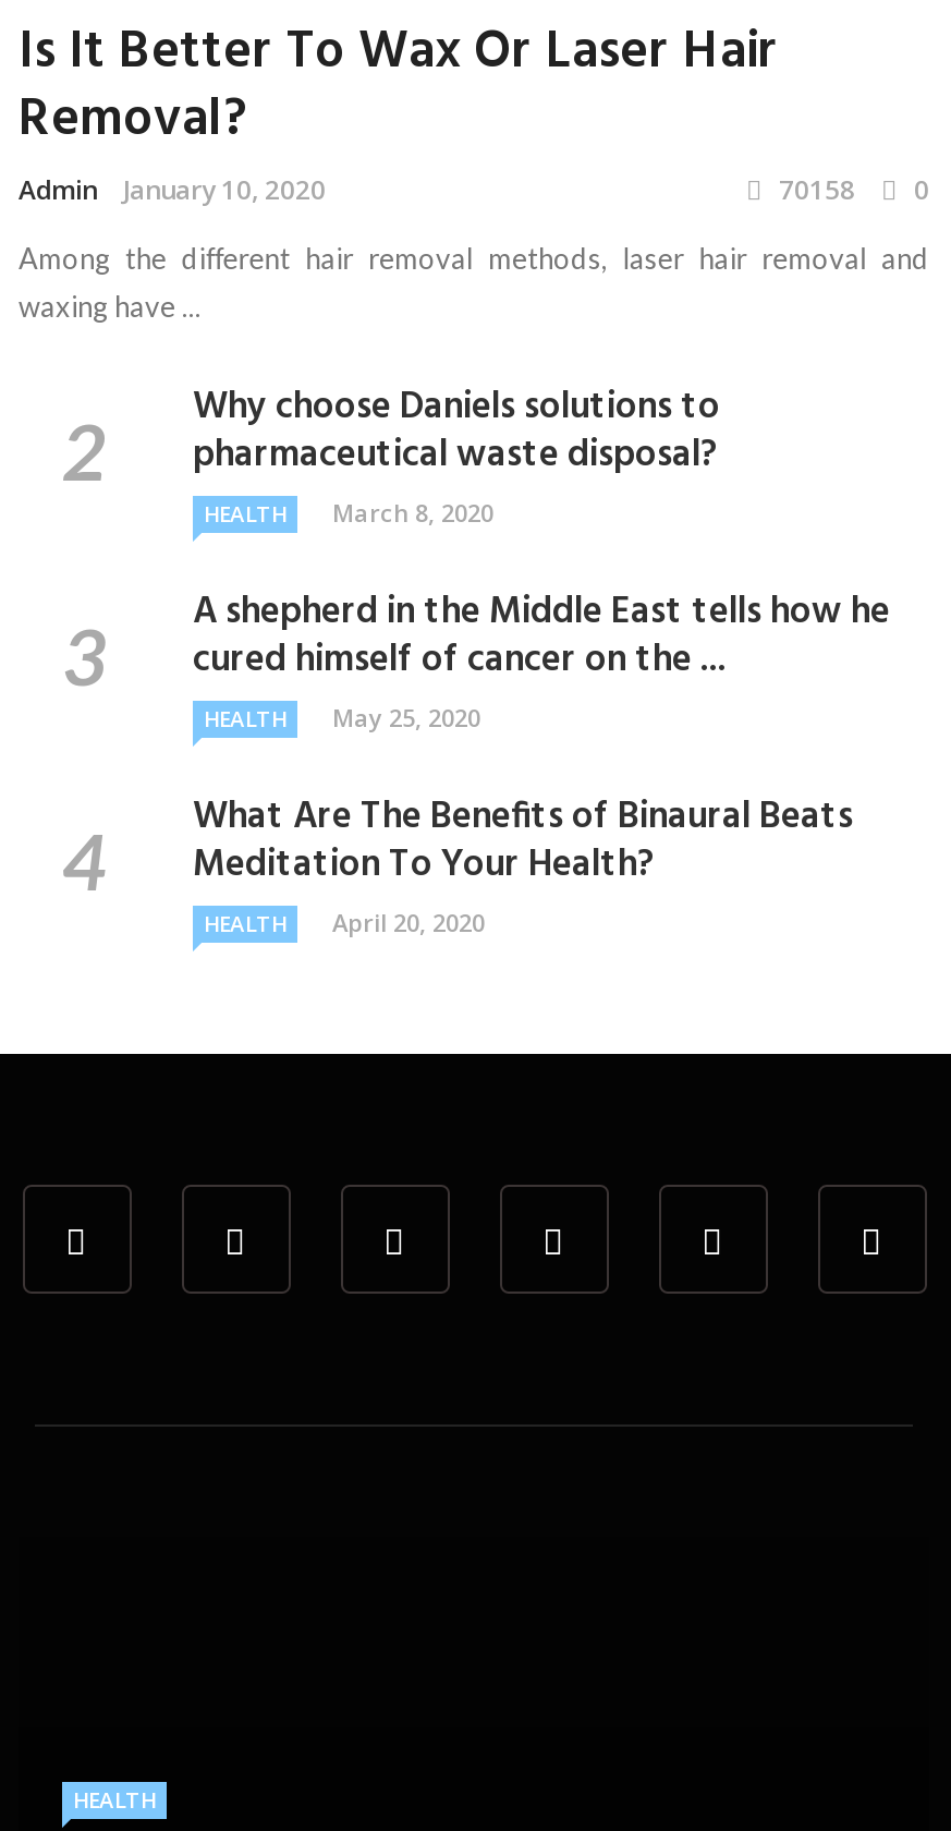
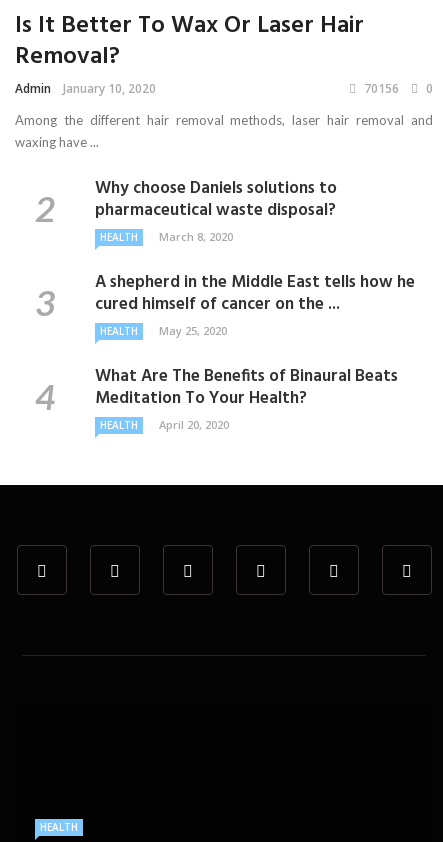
[779,171,929,208] 70158 0 -> [364,80,433,97] 70156 0

